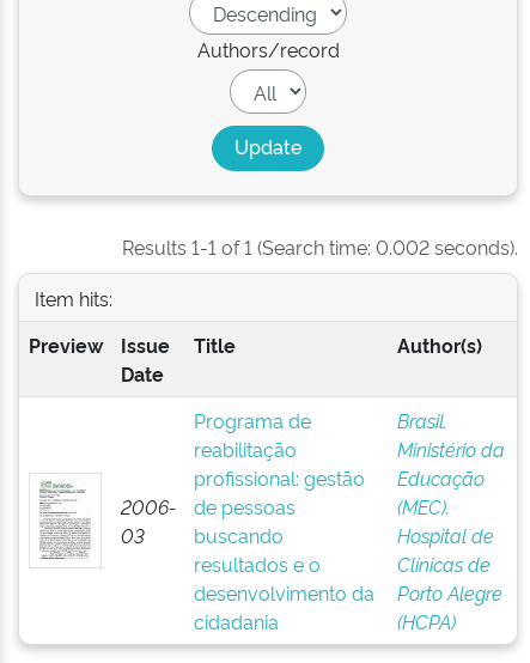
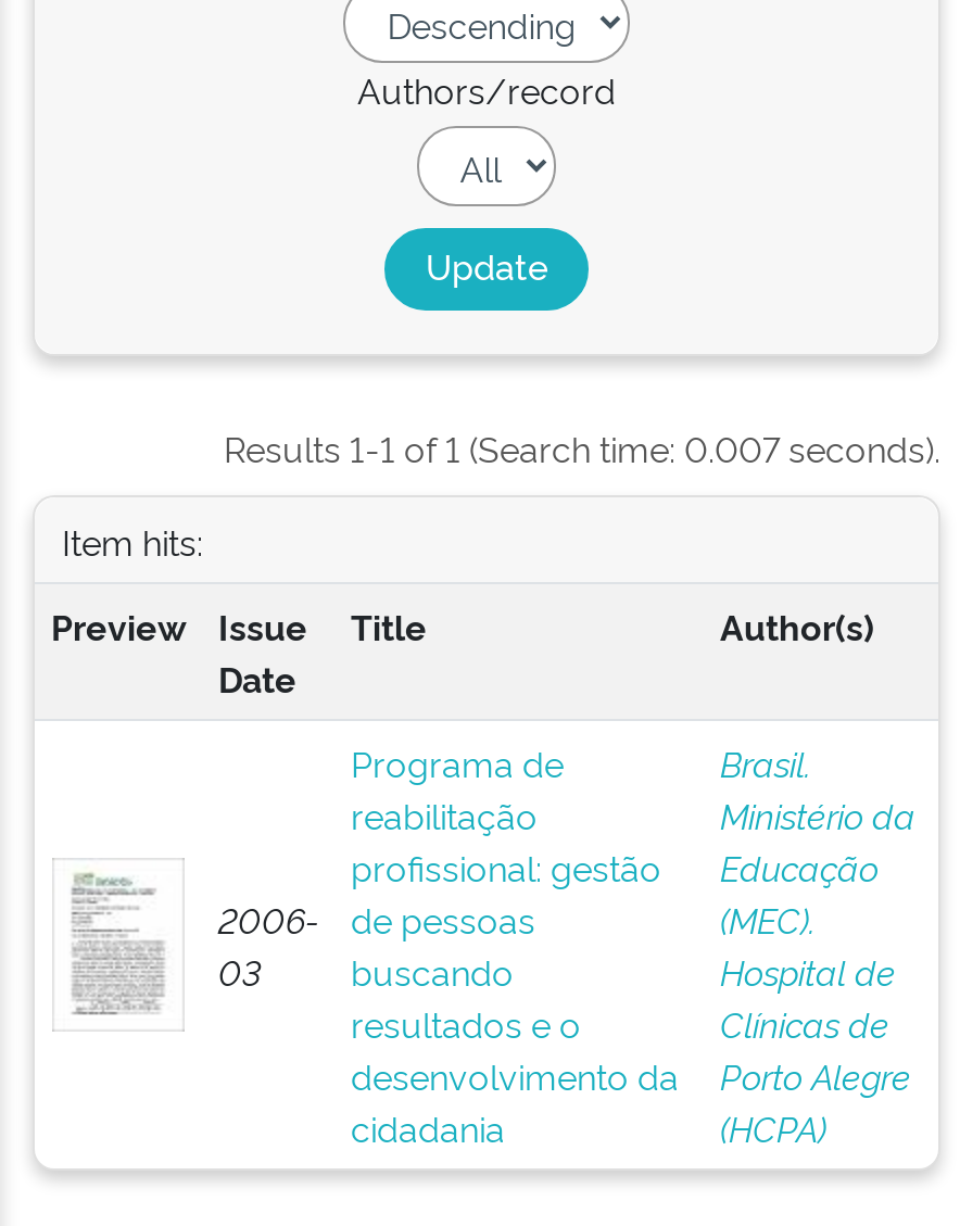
[122,233,518,260] Results 1-1 of 1 (Search time: 0.002 seconds). -> [224,424,940,471] Results 1-1 of 1 (Search time: 0.007 seconds).

